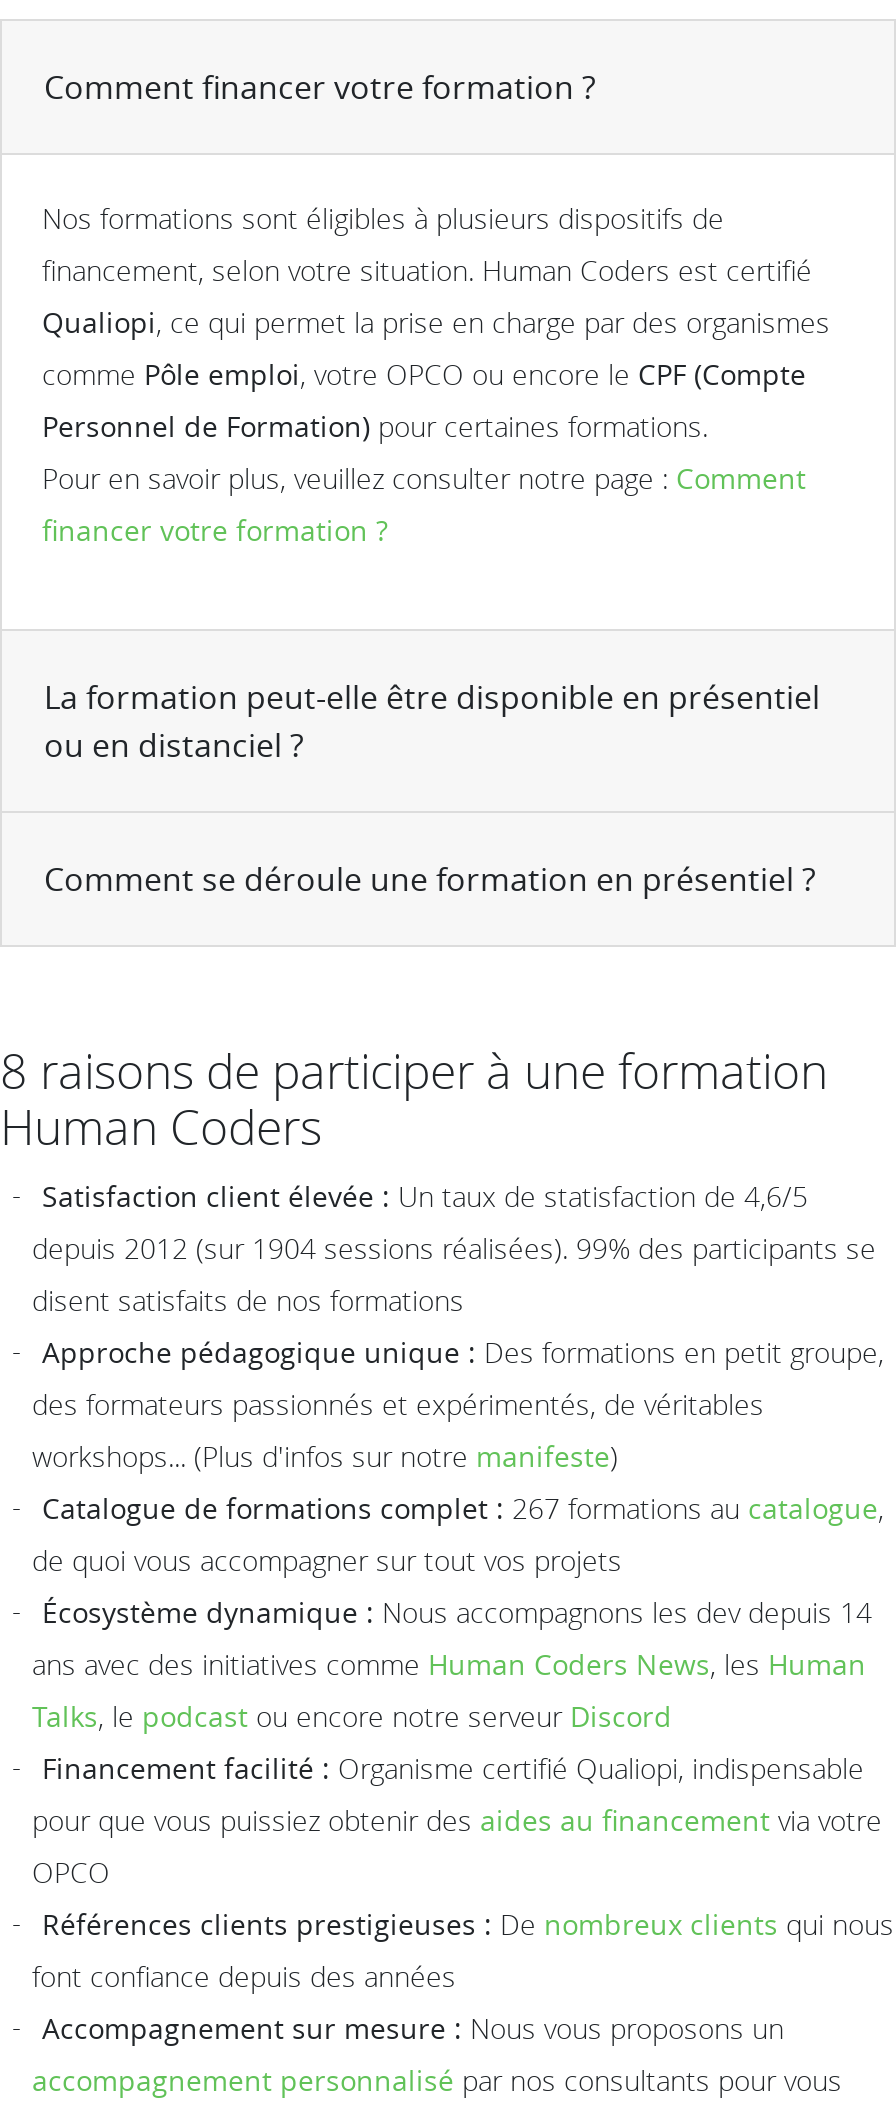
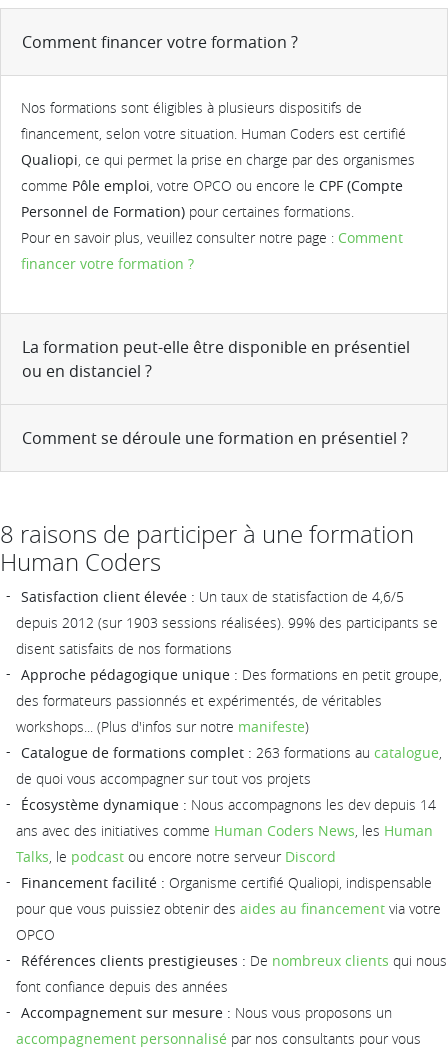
[32,1229,876,1267] depuis 2012 (sur 1904 sessions réalisées). 99% des participants se -> [16,613,438,632] depuis 2012 (sur 1903 sessions réalisées). 99% des participants se
[42,1489,884,1527] Catalogue de formations complet : 267 formations au catalogue, -> [21,743,442,762] Catalogue de formations complet : 263 formations au catalogue,

